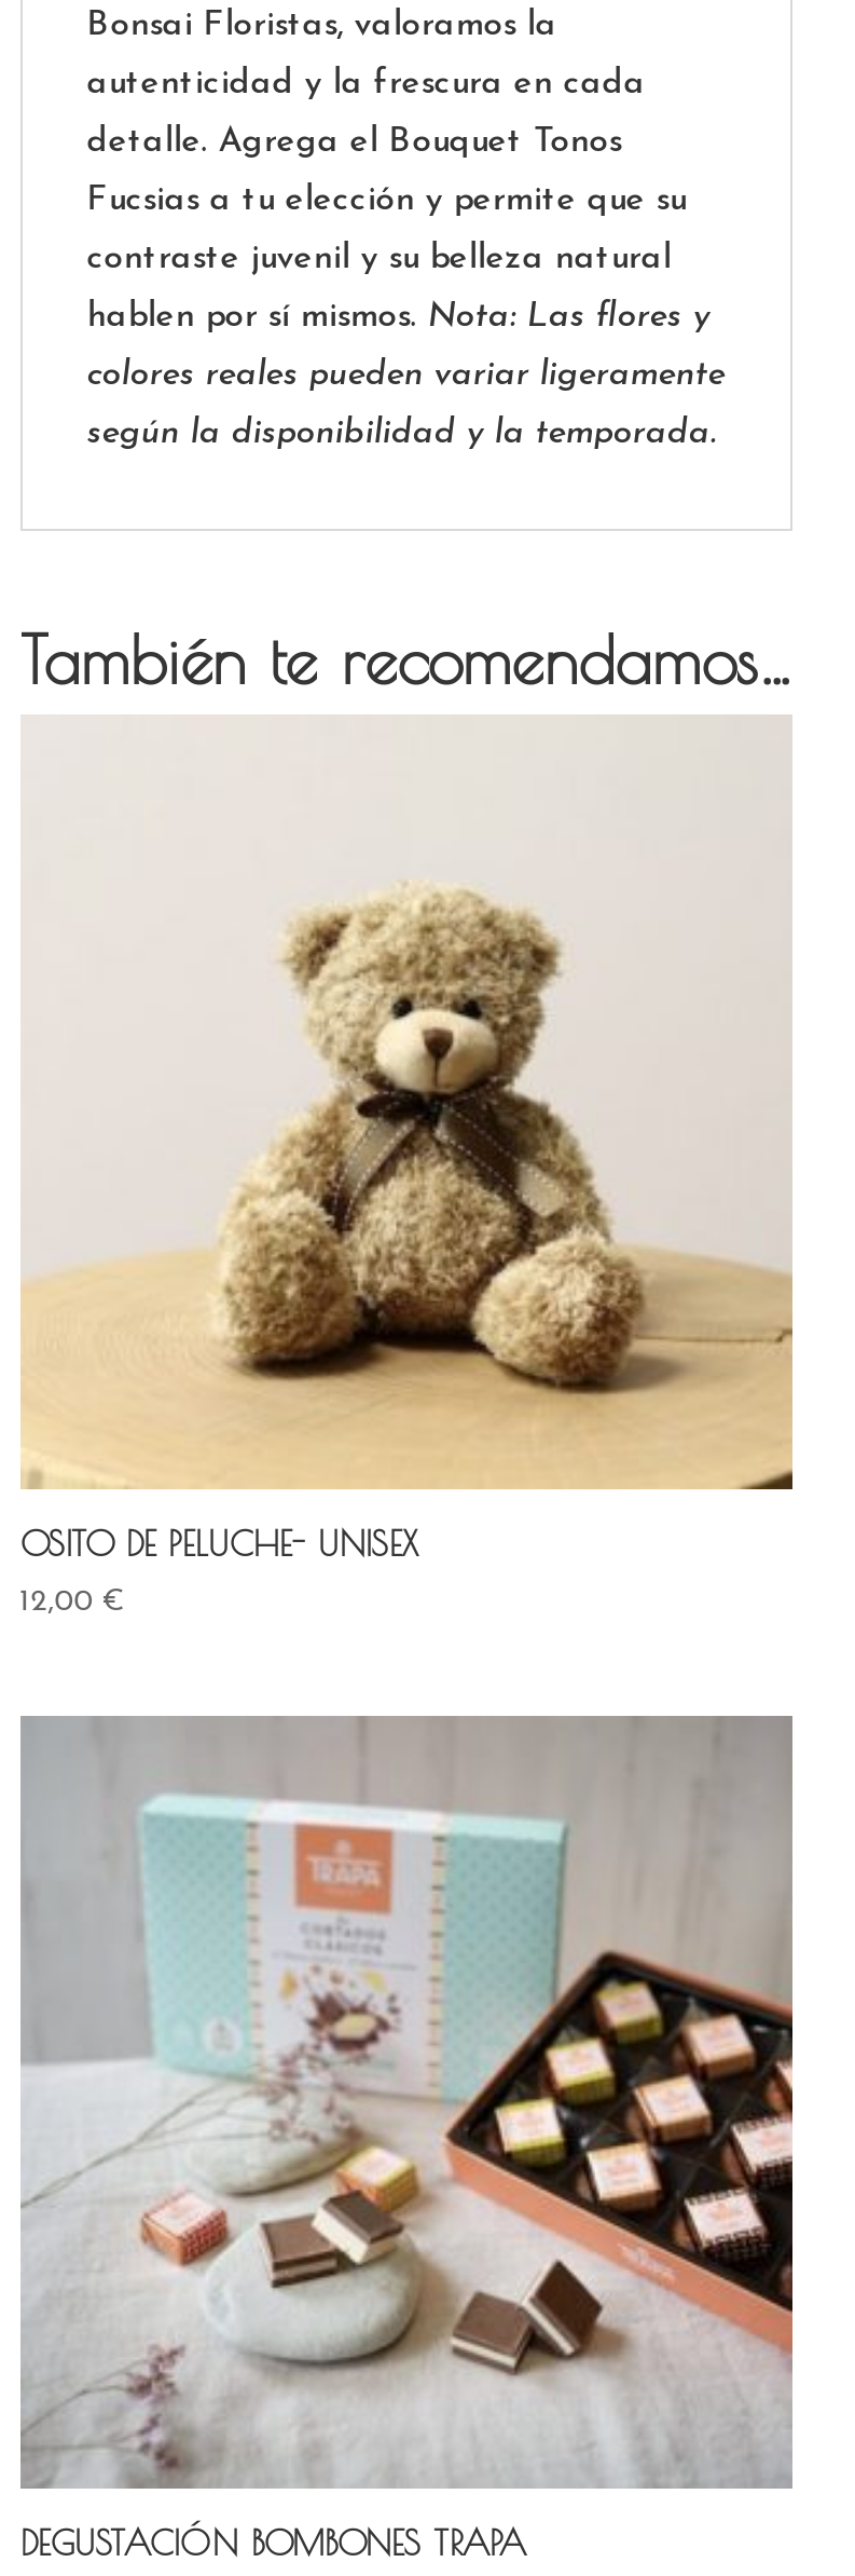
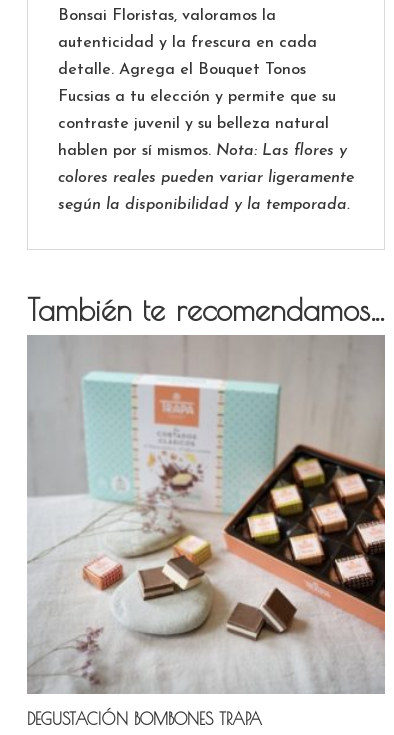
[20,717,792,1618] [image] | OSITO DE PELUCHE- UNISEX | 12,00 € -> none

